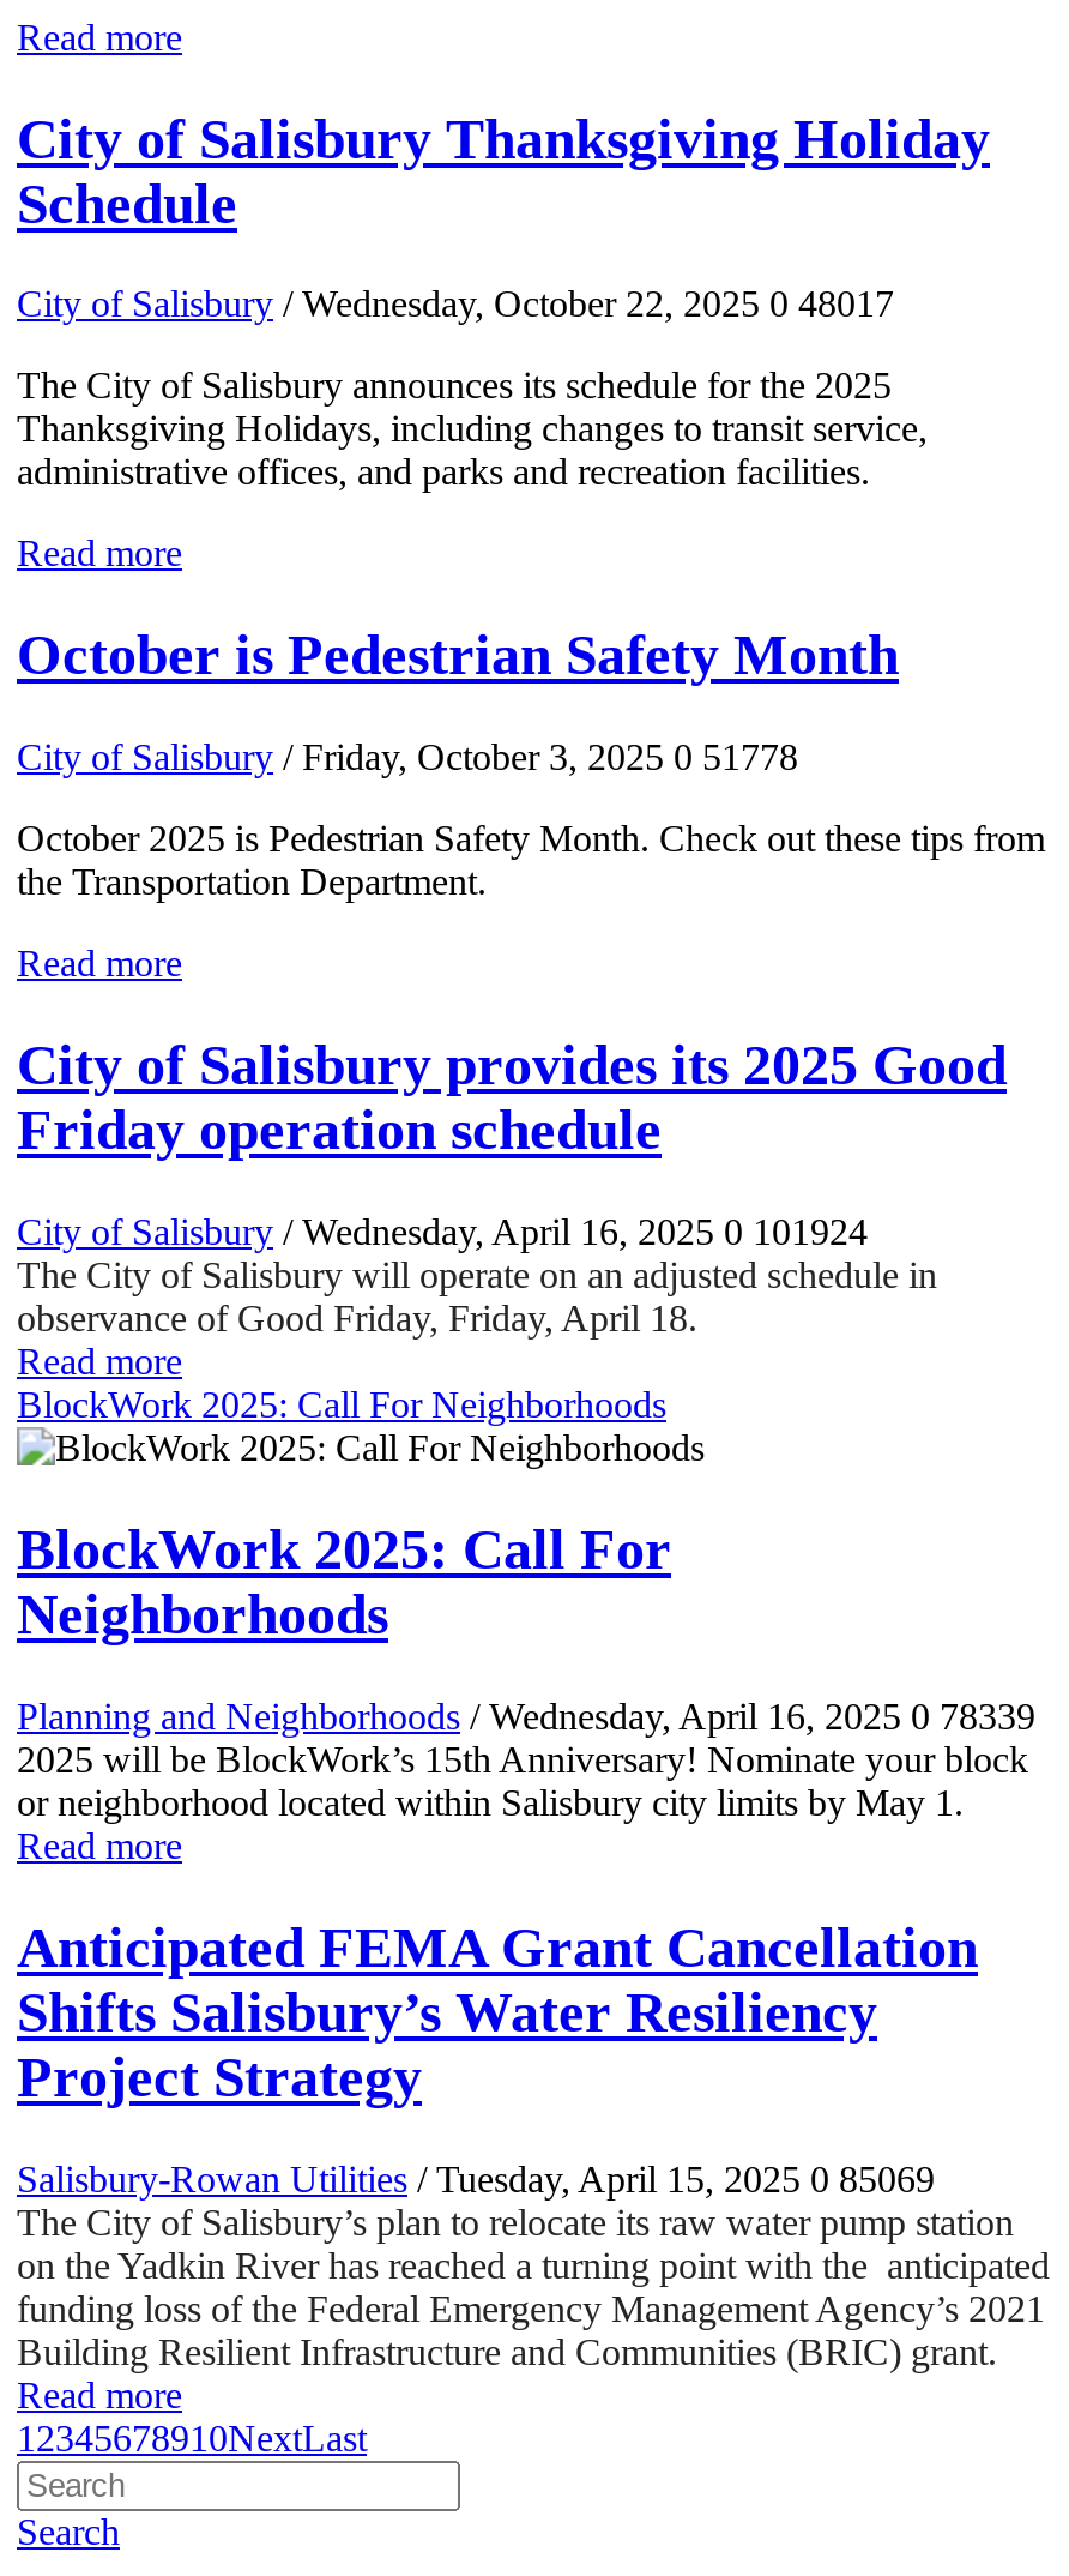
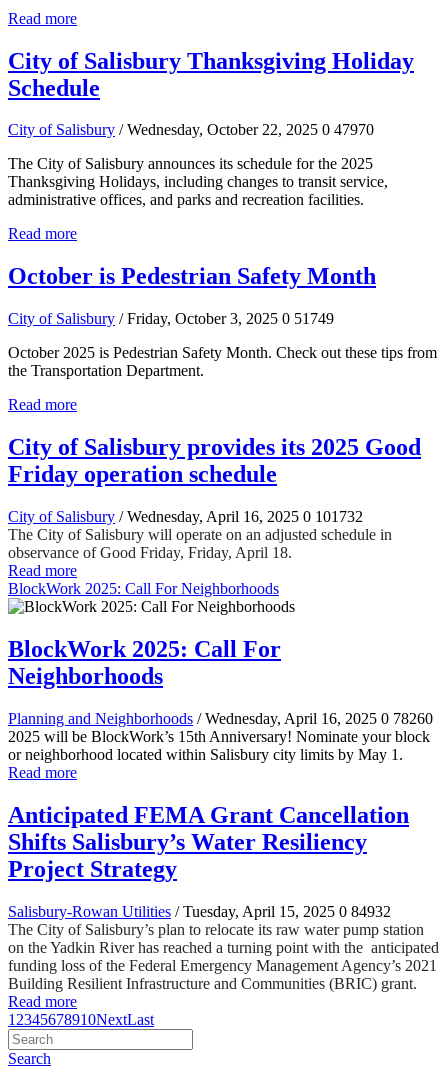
[17,284,894,325] City of Salisbury / Wednesday, October 22, 2025 0 48017 -> [8,121,374,138] City of Salisbury / Wednesday, October 22, 2025 0 47970
[17,737,798,778] City of Salisbury / Friday, October 3, 2025 0 51778 -> [8,310,334,327] City of Salisbury / Friday, October 3, 2025 0 51749
[17,1211,868,1252] City of Salisbury / Wednesday, April 16, 2025 0 101924 -> [8,508,363,525] City of Salisbury / Wednesday, April 16, 2025 0 101732
[17,1696,1035,1736] Planning and Neighborhoods / Wednesday, April 16, 2025 0 78339 -> [8,710,433,727] Planning and Neighborhoods / Wednesday, April 16, 2025 0 78260
[17,2158,935,2199] Salisbury-Rowan Utilities / Tuesday, April 15, 2025 0 85069 -> [8,903,391,920] Salisbury-Rowan Utilities / Tuesday, April 15, 2025 0 84932

